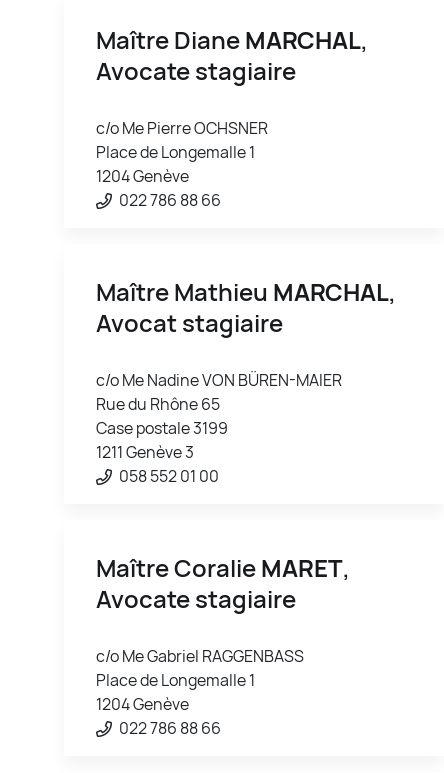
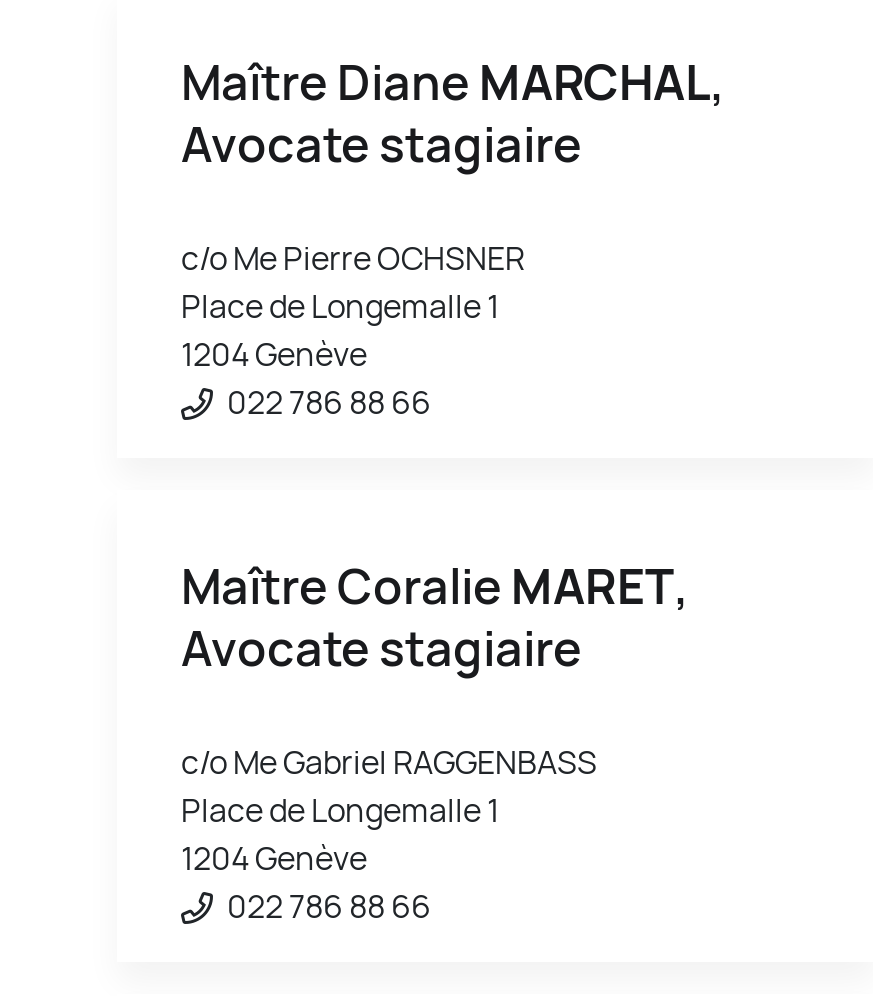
[96,275,396,487] Maître Mathieu MARCHAL, | Avocat stagiaire | c/o Me Nadine VON BÜREN-MAIER | Rue du Rhône 65 | Case postale 3199 | 1211 Genève 3 | 058 552 01 00 -> none

